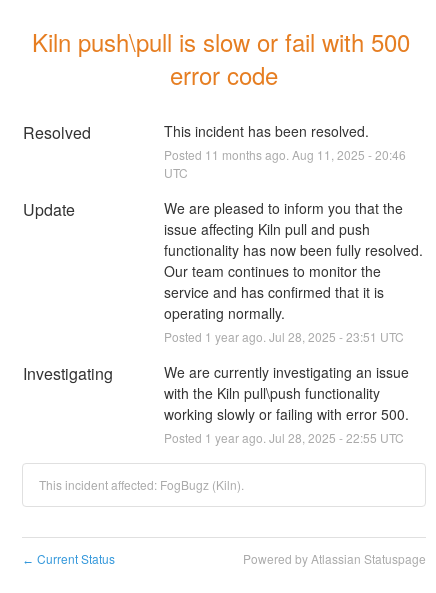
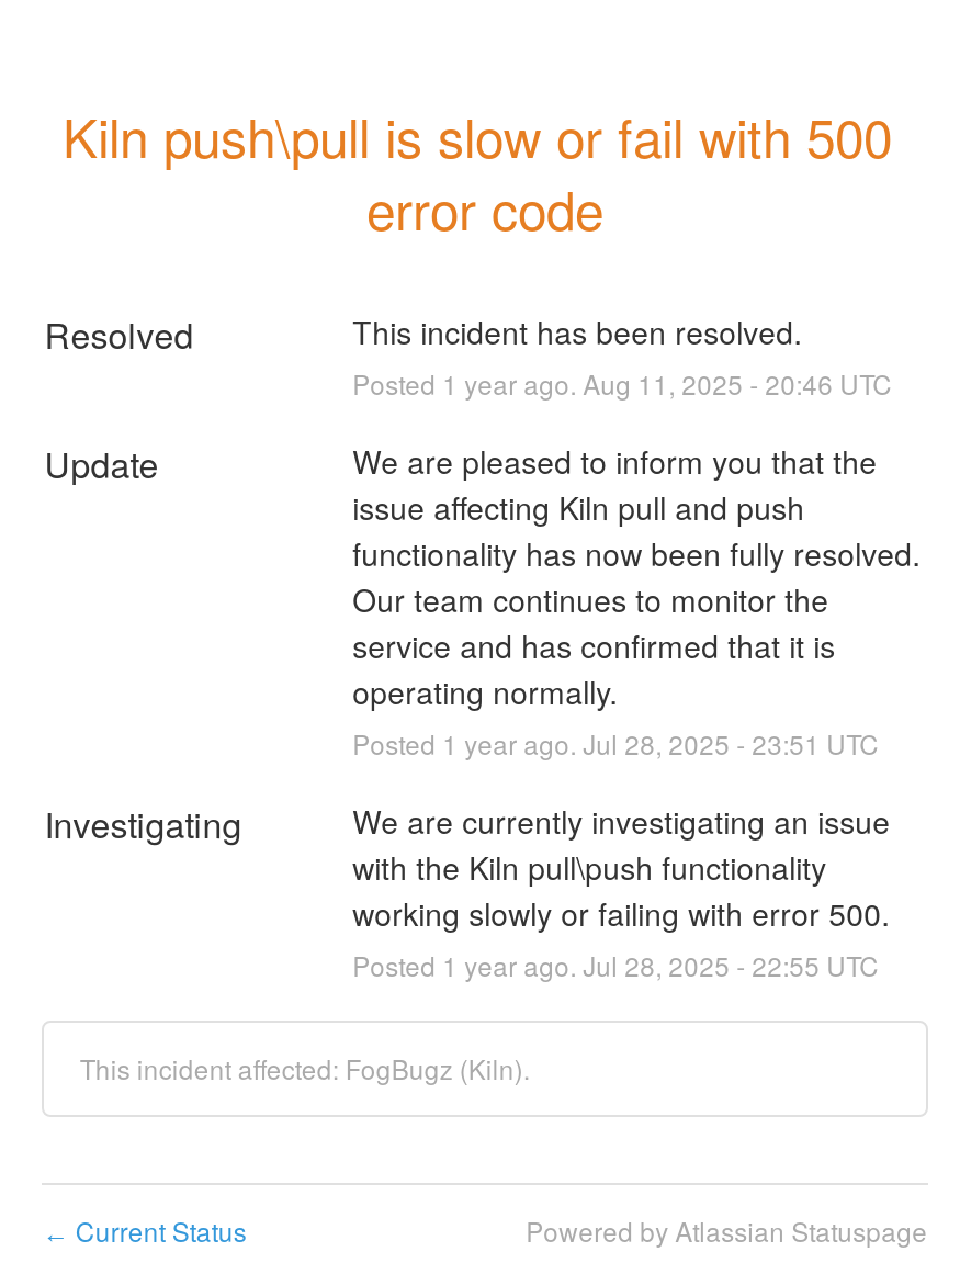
[164,146,406,181] Posted 11 months ago. Aug 11, 2025 - 20:46 | UTC -> [352,364,892,401] Posted 1 year ago. Aug 11, 2025 - 20:46 UTC

